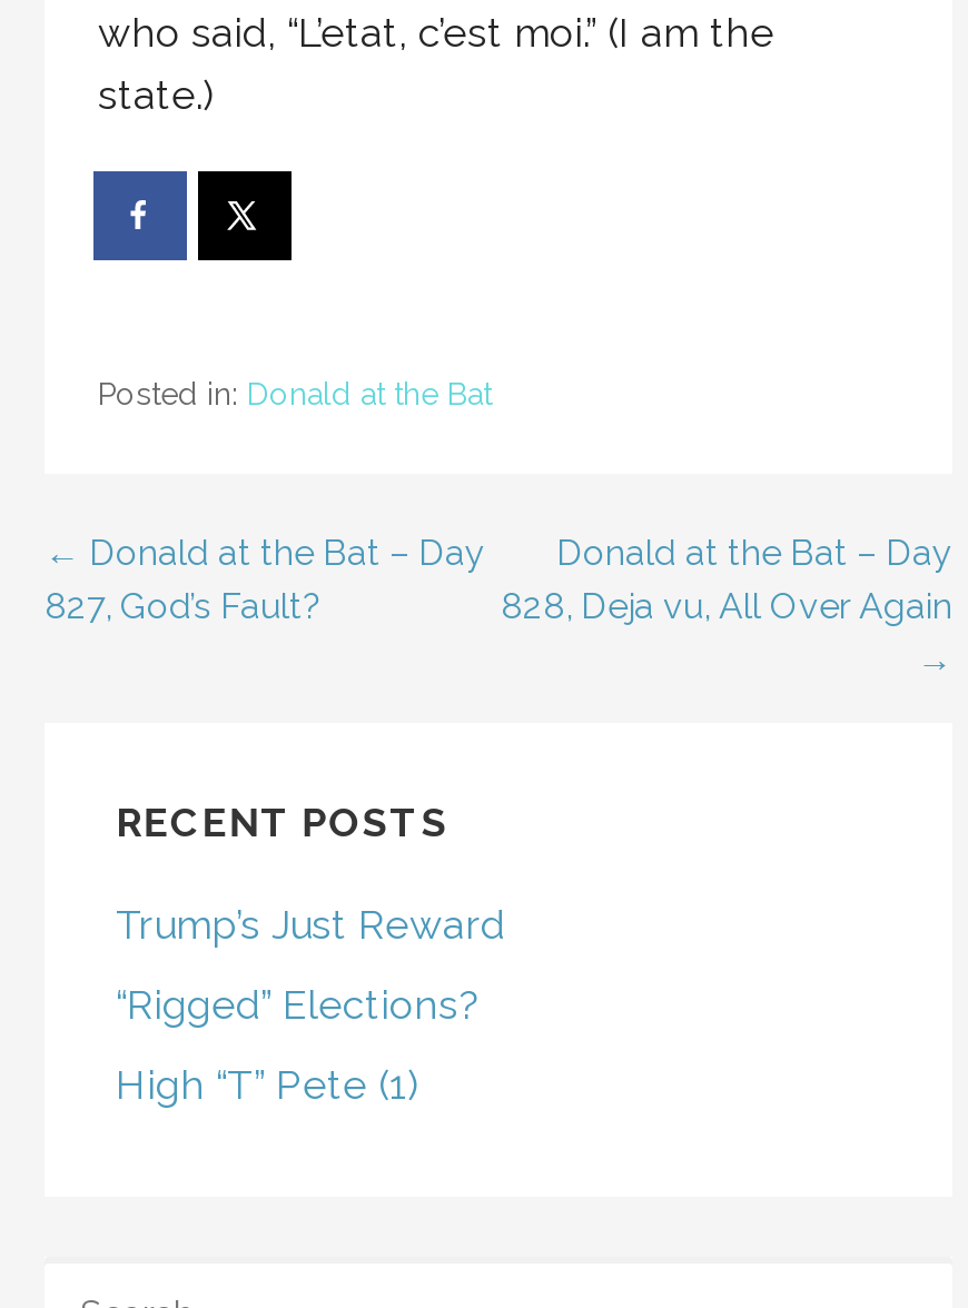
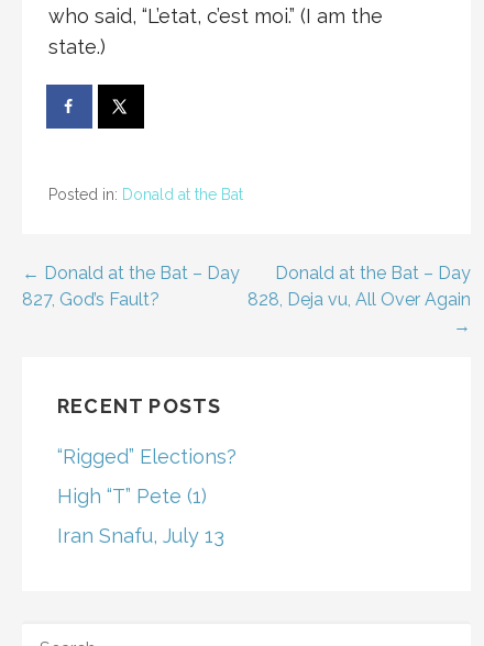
[116,900,505,947] Trump’s Just Reward -> none
moved [116,981,478,1107] -> [57,445,237,507]: “Rigged” Elections? | High “T” Pete (1)
none -> [57,524,224,547] Iran Snafu, July 13

